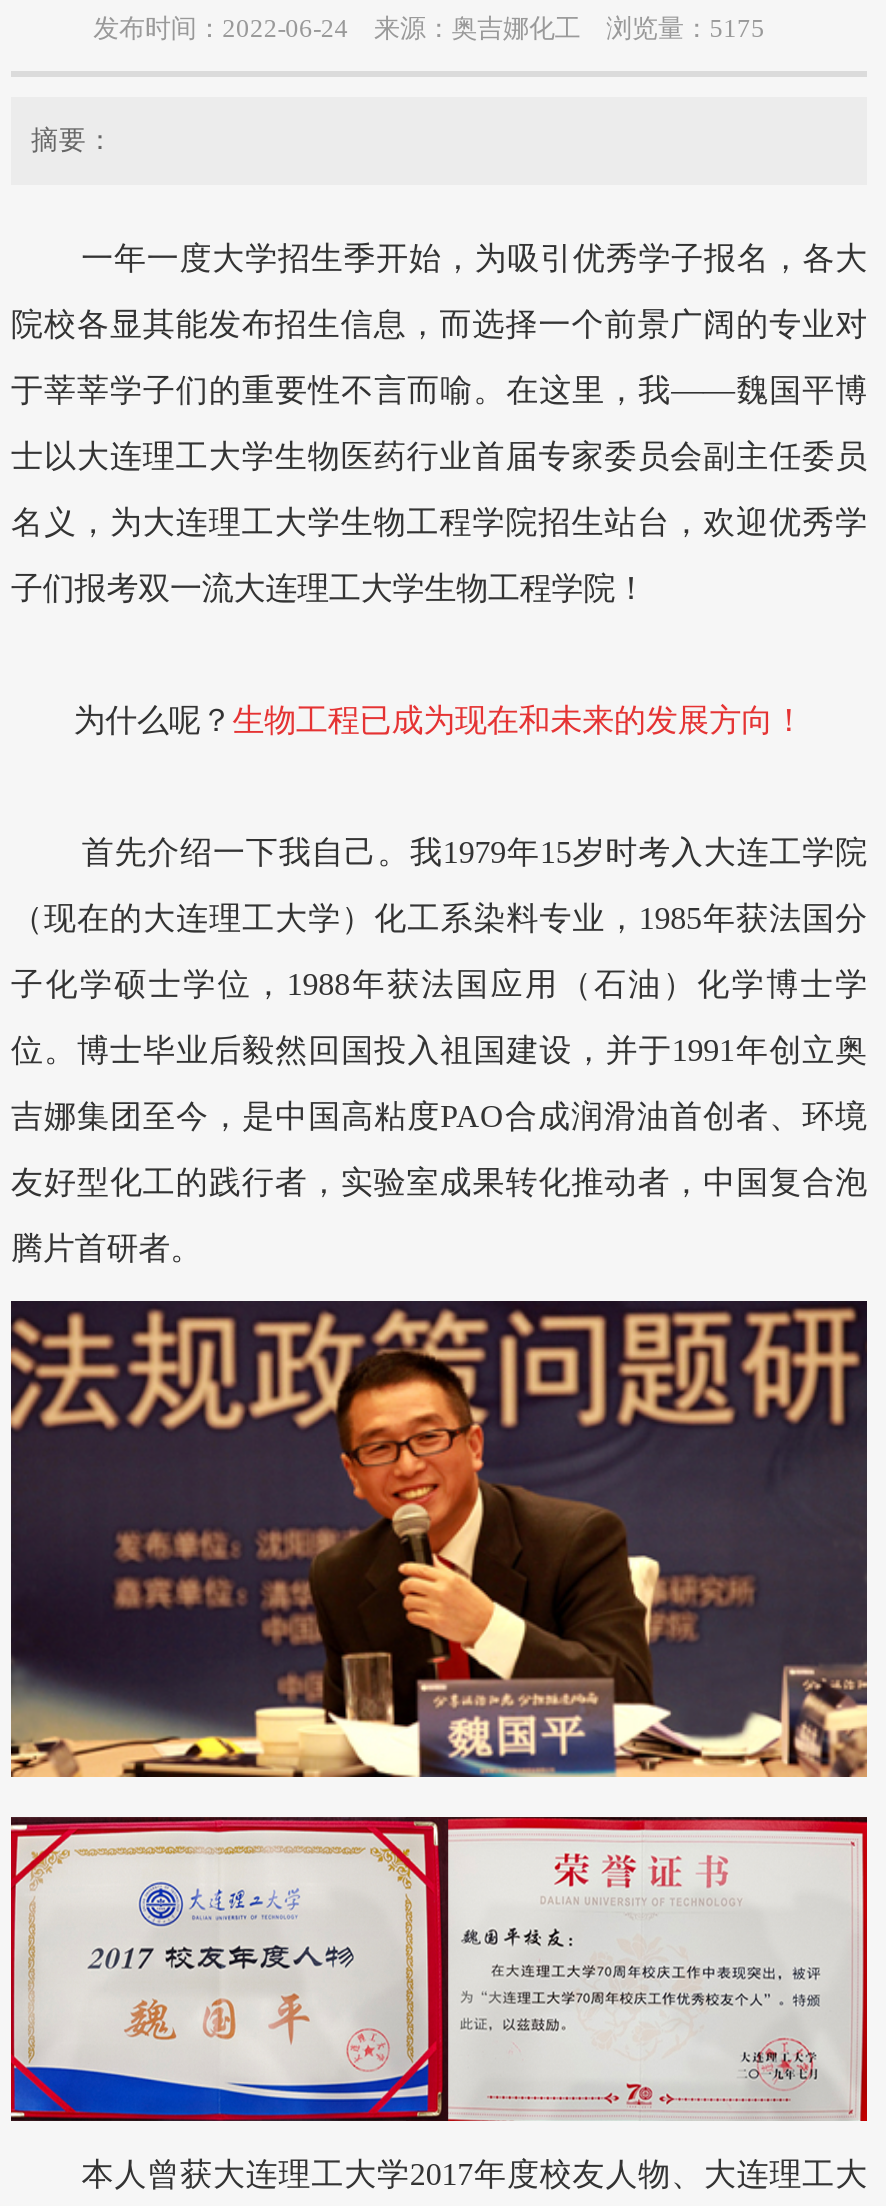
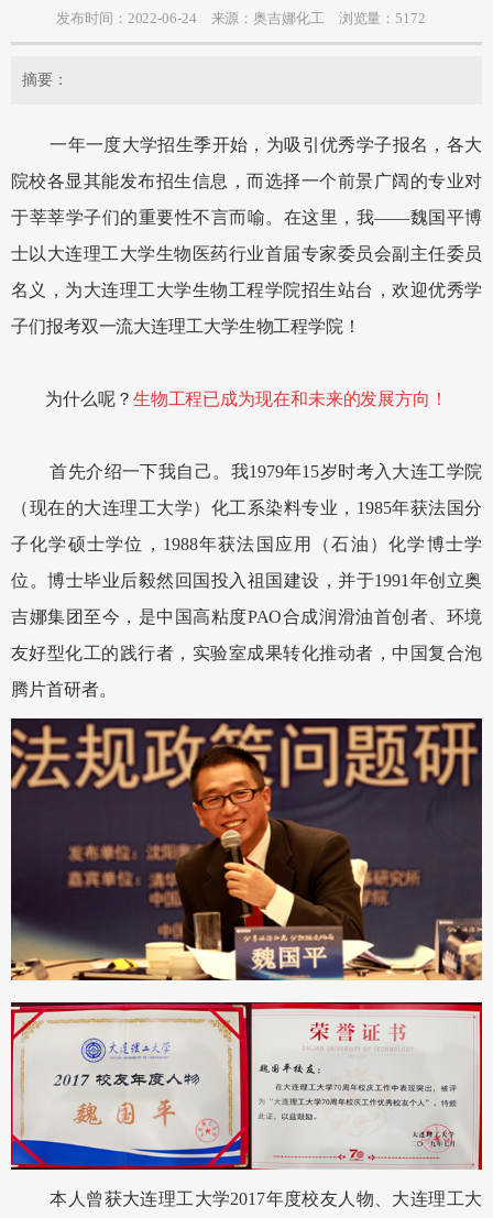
[93,13,765,43] 发布时间：2022-06-24 来源：奥吉娜化工 浏览量：5175 -> [56,10,426,26] 发布时间：2022-06-24 来源：奥吉娜化工 浏览量：5172

